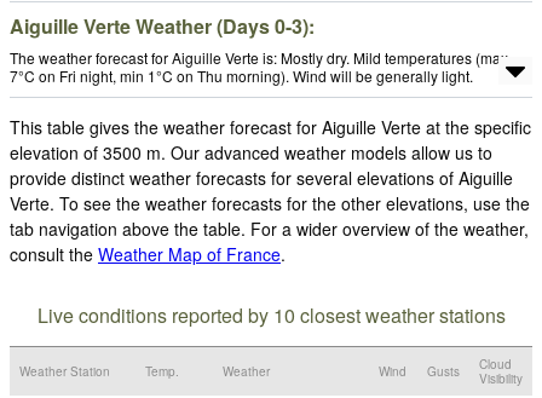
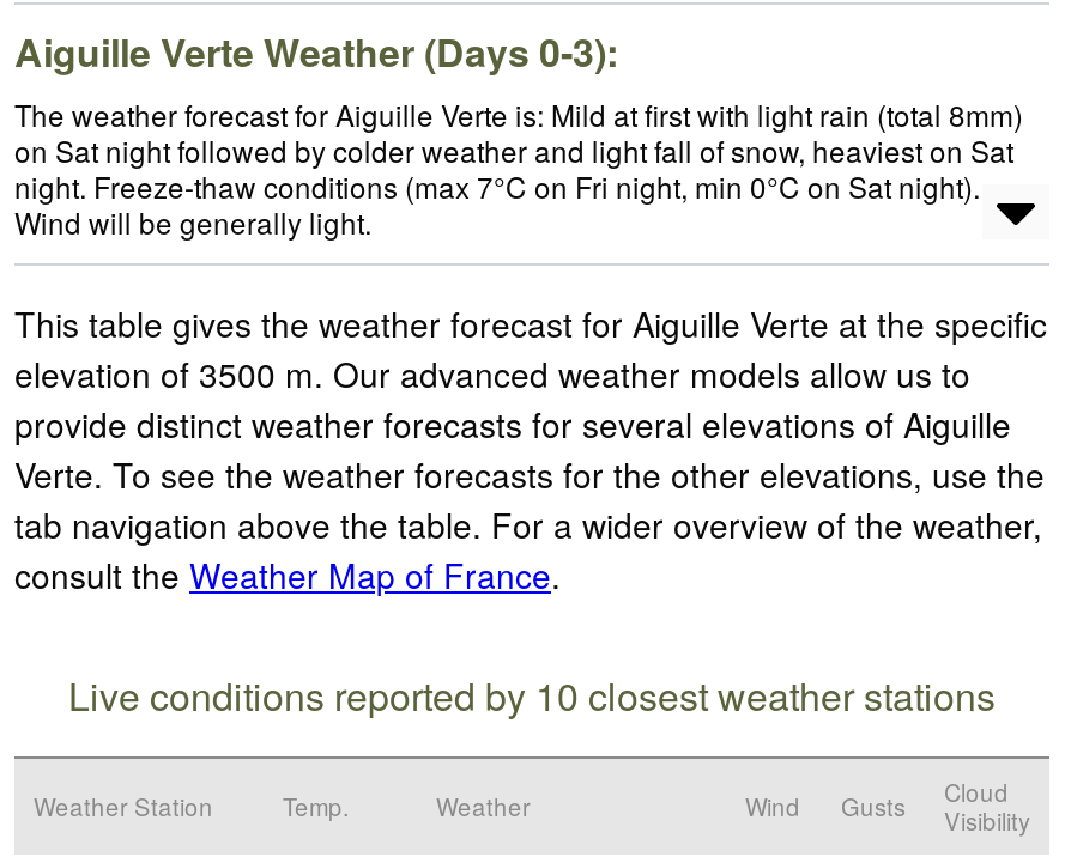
[10,47,508,86] The weather forecast for Aiguille Verte is: Mostly dry. Mild temperatures (max | 7°C on Fri night, min 1°C on Thu morning). Wind will be generally light. -> [14,94,1023,242] The weather forecast for Aiguille Verte is: Mild at first with light rain (total 8mm) | on Sat night followed by colder weather and light fall of snow, heaviest on Sat | night. Freeze-thaw conditions (max 7°C on Fri night, min 0°C on Sat night). | Wind will be generally light.

